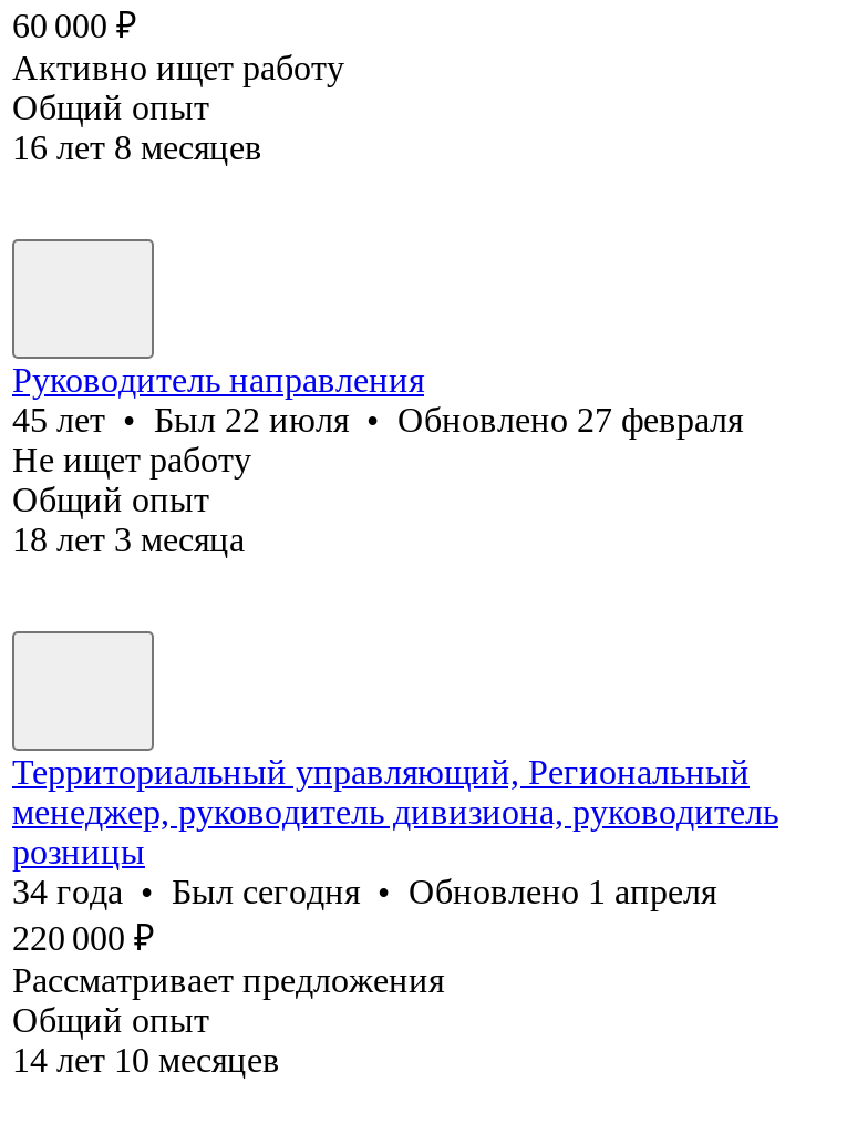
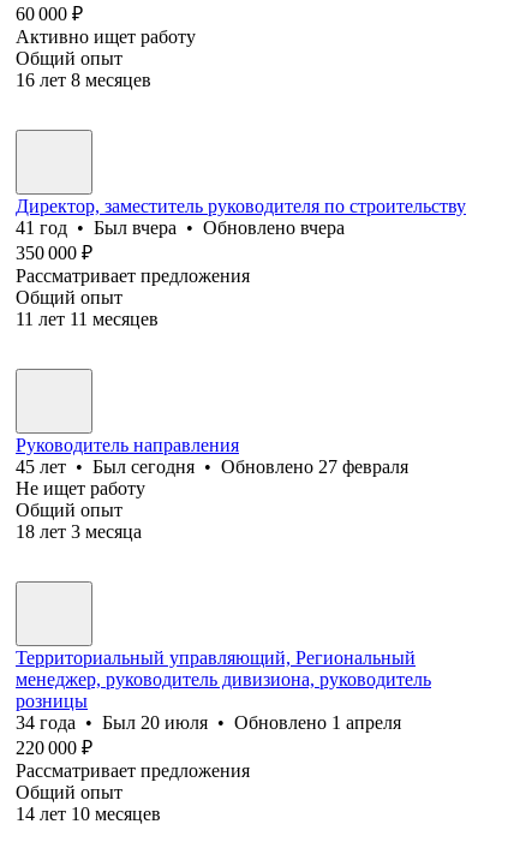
none -> [16,196,466,329] Директор, заместитель руководителя по строительству | 41 год • Был вчера • Обновлено вчера | 350 000 ₽ | Рассматривает предложения | Общий опыт | 11 лет 11 месяцев
[12,401,743,438] 45 лет • Был 22 июля • Обновлено 27 февраля -> [16,456,408,477] 45 лет • Был сегодня • Обновлено 27 февраля
[12,872,716,910] 34 года • Был сегодня • Обновлено 1 апреля -> [16,712,401,733] 34 года • Был 20 июля • Обновлено 1 апреля

